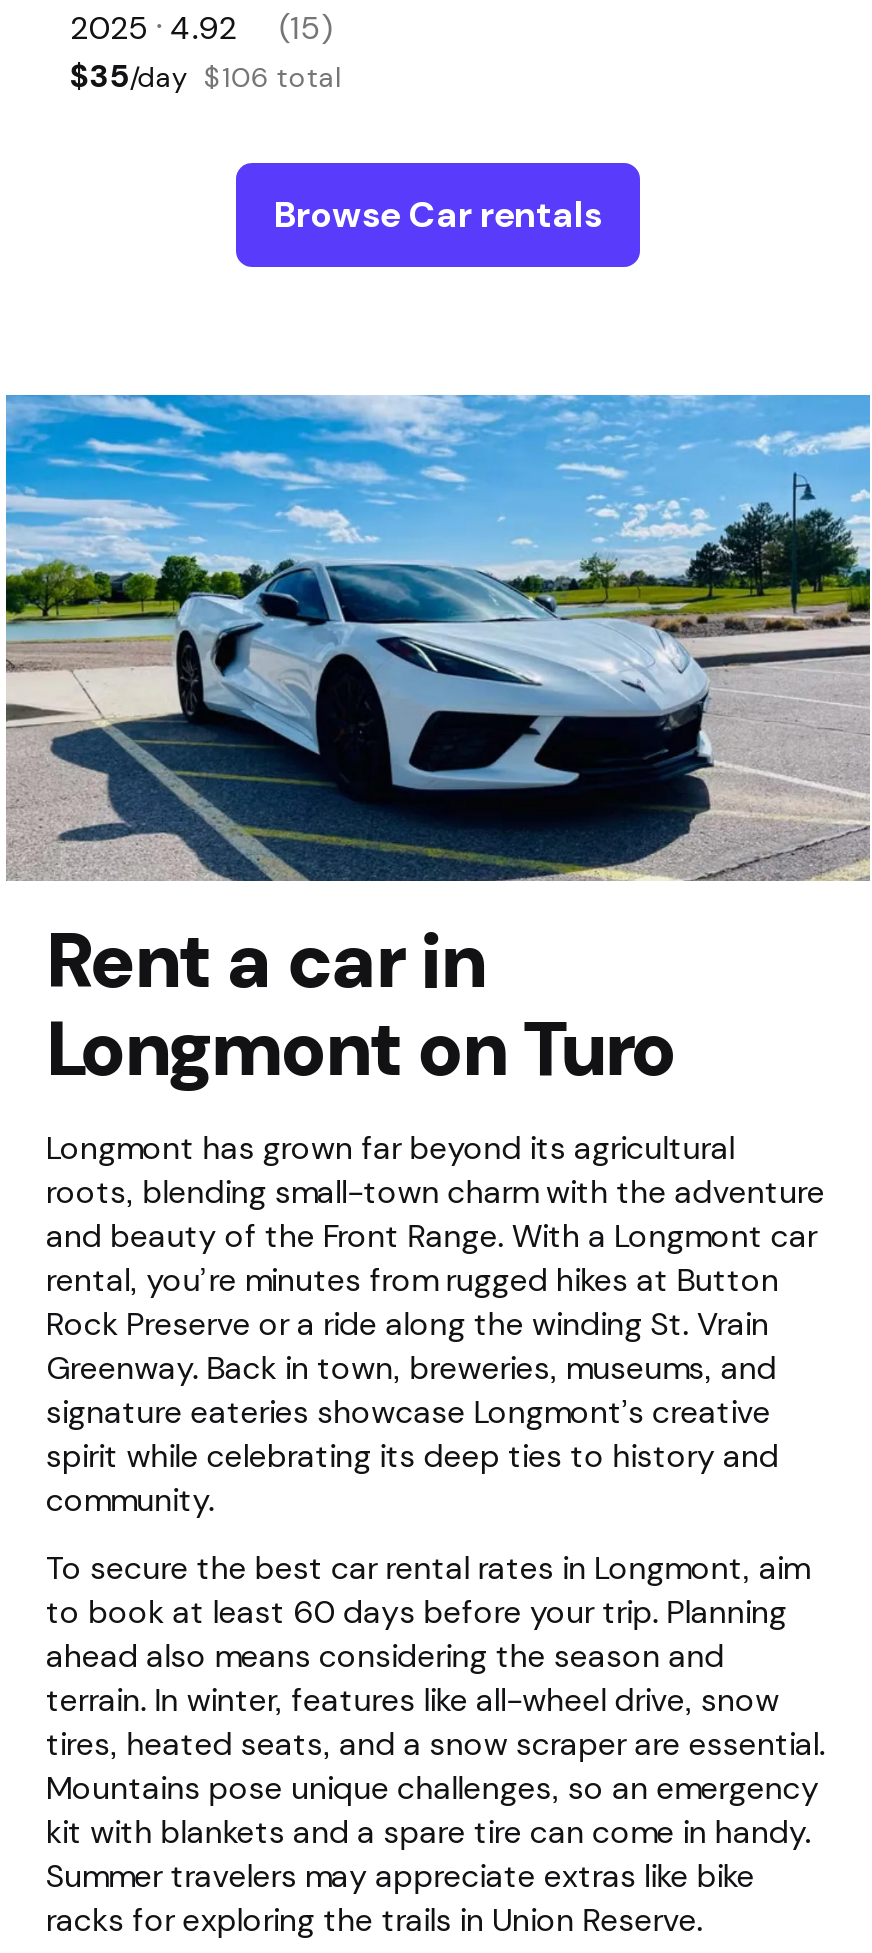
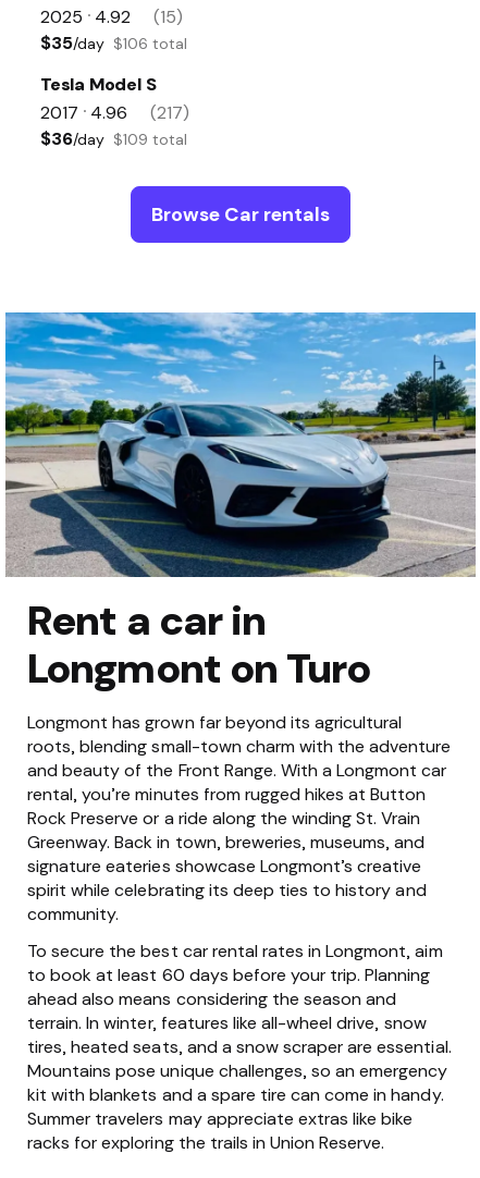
none -> [40,74,190,148] Tesla Model S | 2017 • 4.96 | (217) | $36/day $109 total

